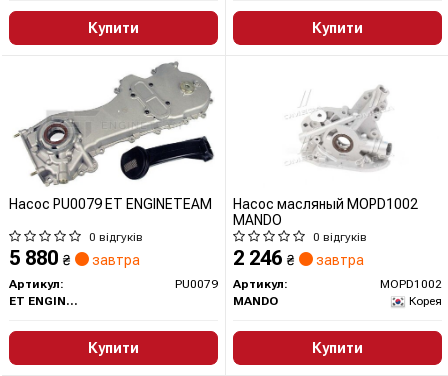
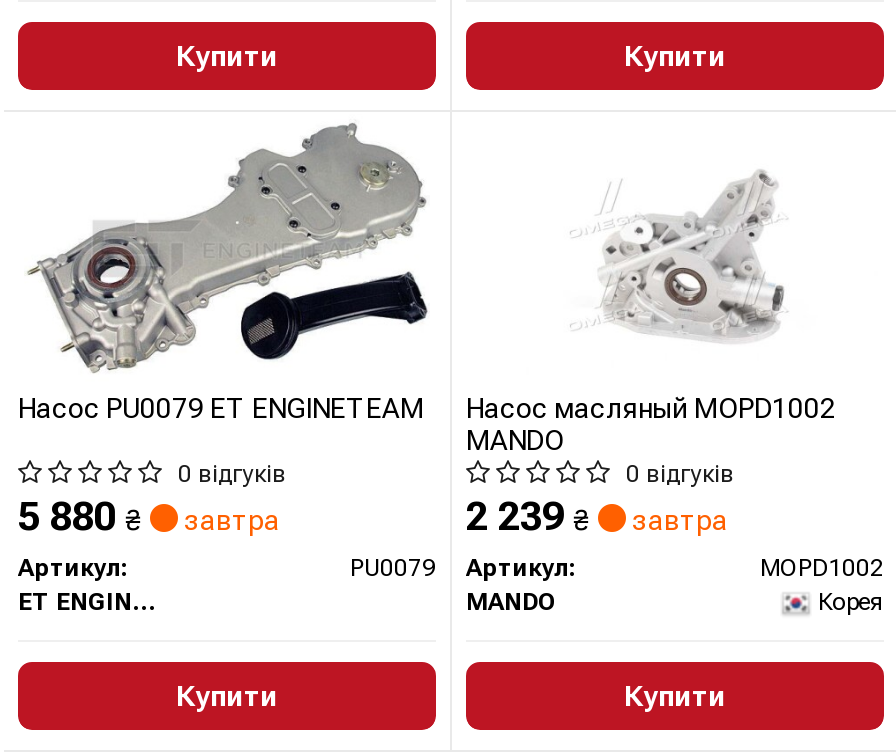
[233,246,364,270] 2 246 ₴ завтра -> [466,493,728,541] 2 239 ₴ завтра

